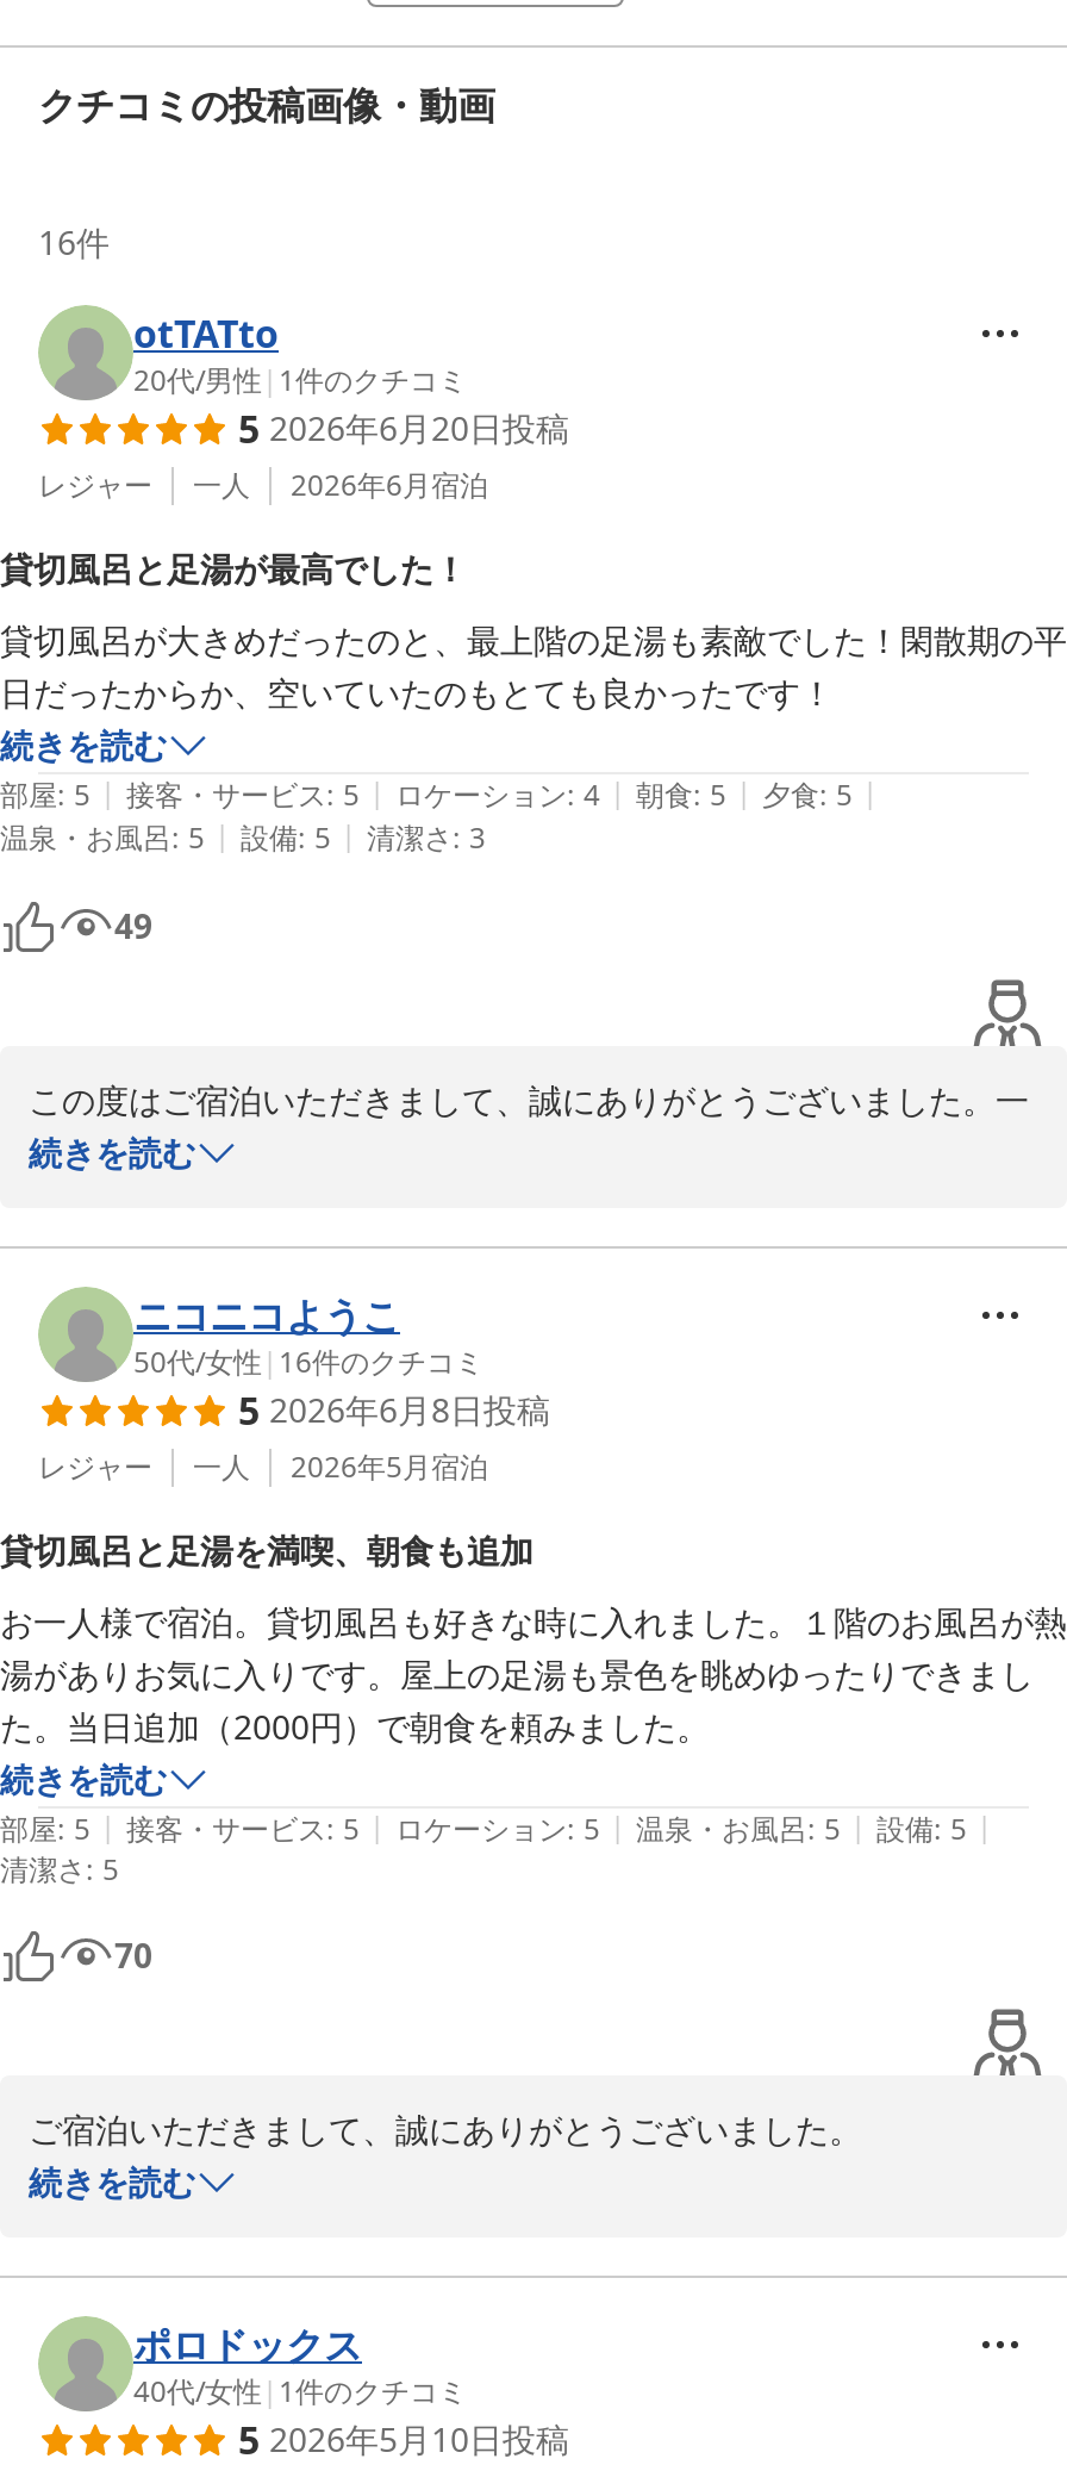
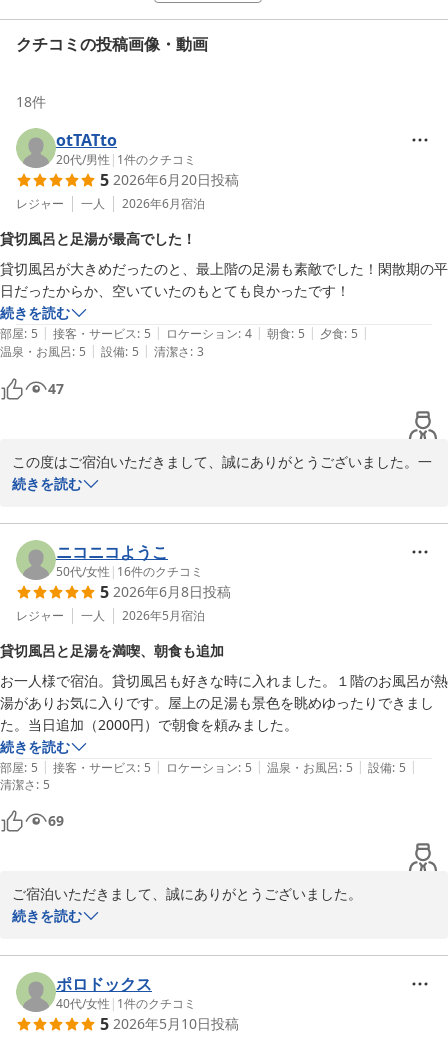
[38,219,110,264] 16件 -> [16,92,46,111] 18件
[114,903,152,948] 49 -> [48,379,64,398] 47
[114,1932,152,1978] 70 -> [48,811,64,830] 69

